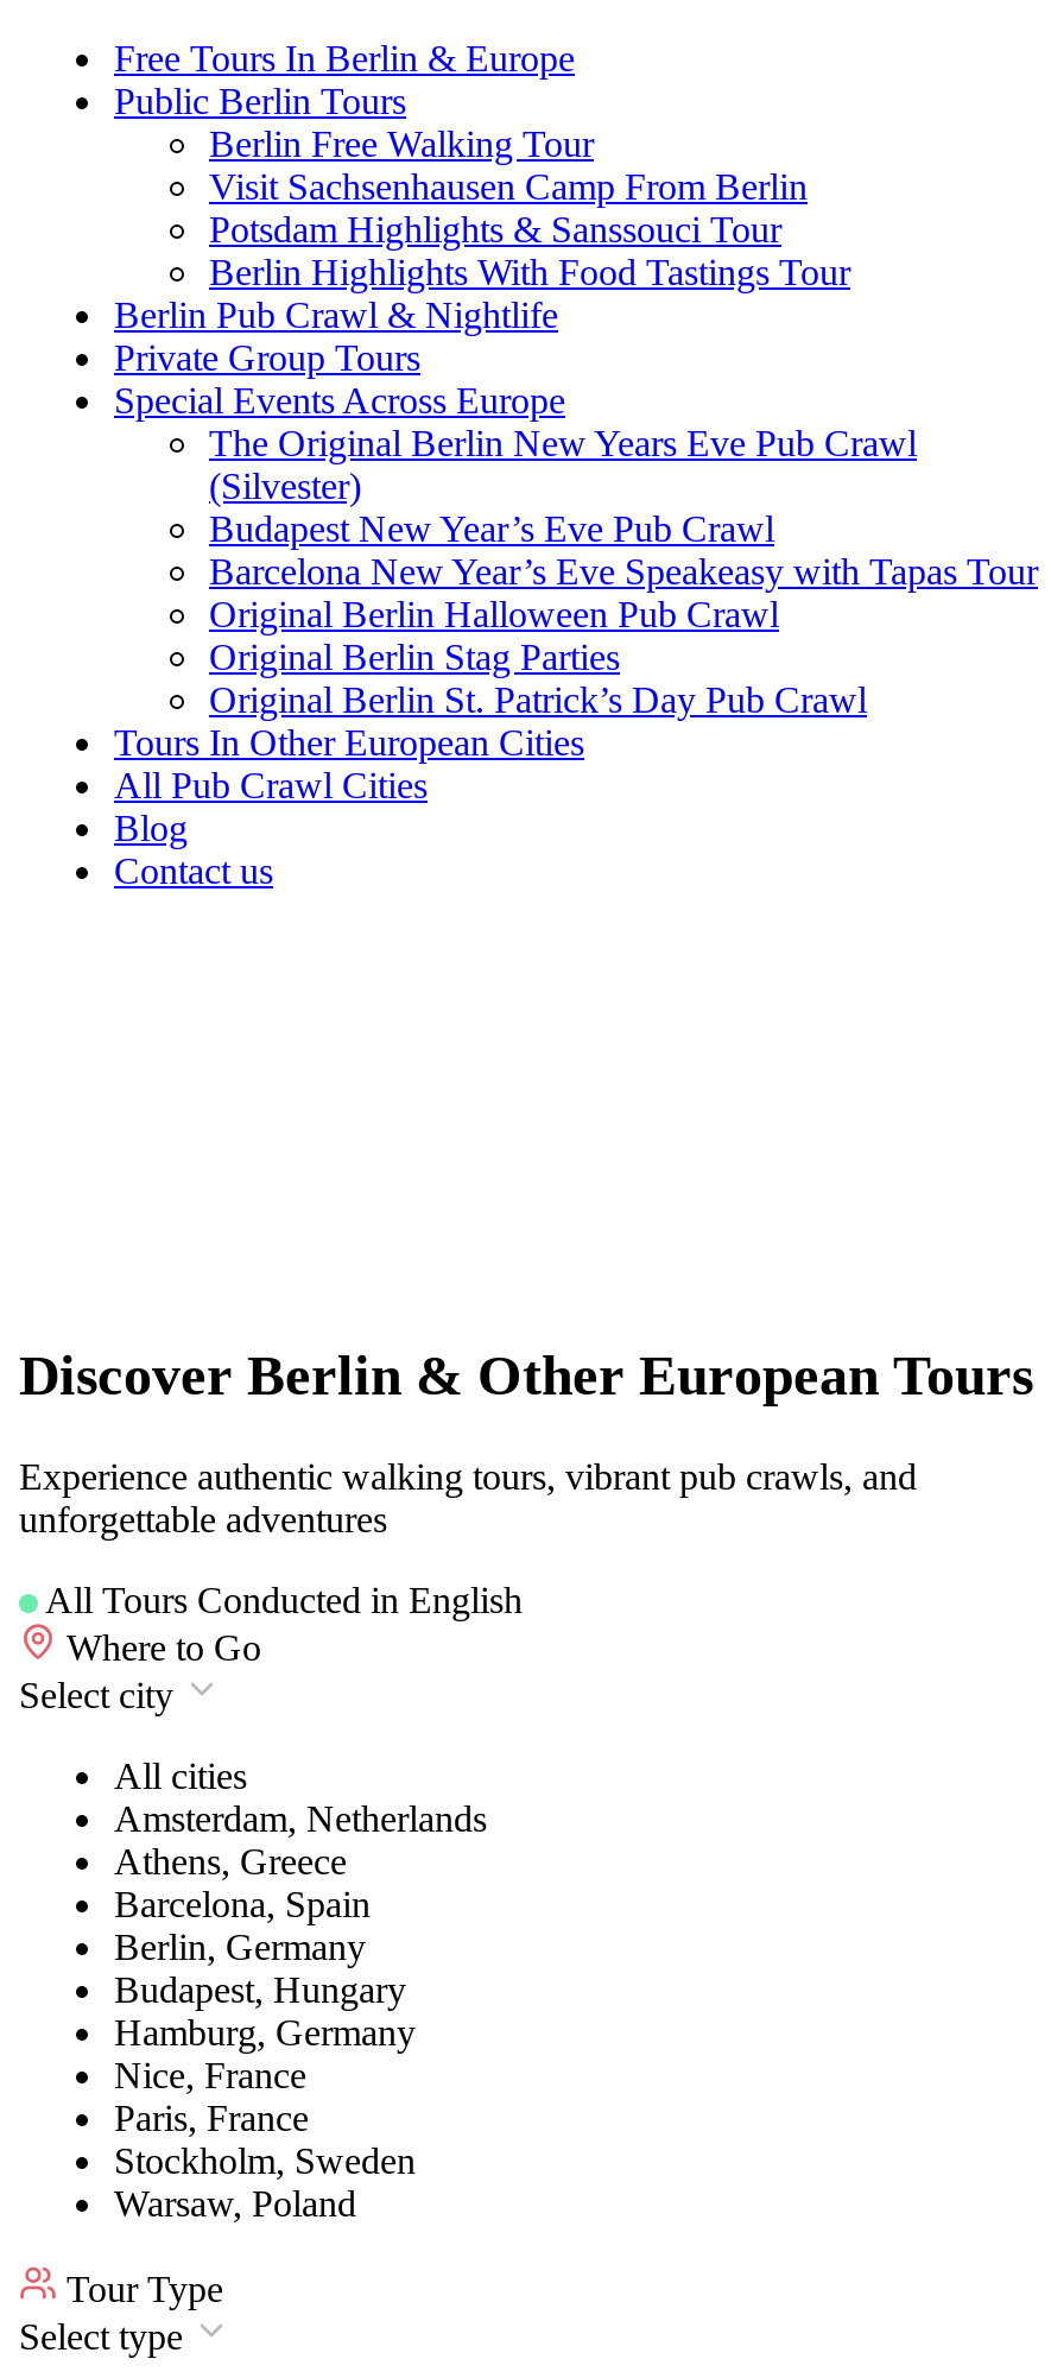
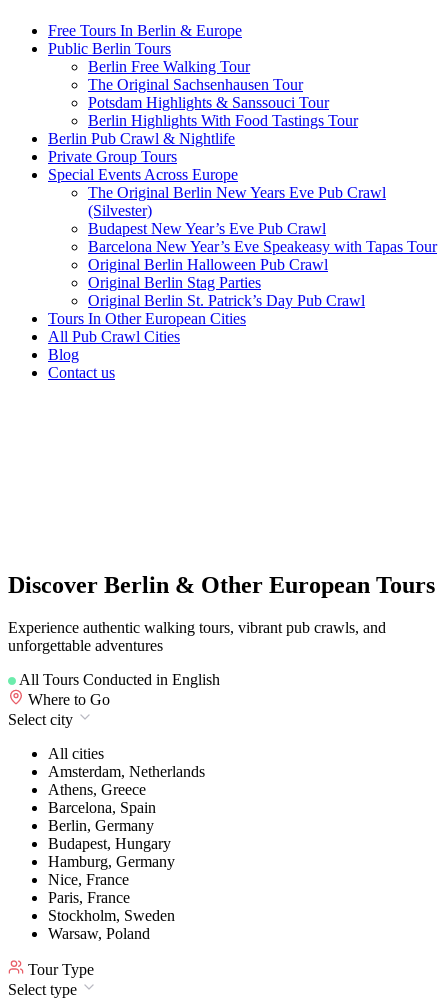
[209,166,808,207] Visit Sachsenhausen Camp From Berlin -> [88,76,303,93] The Original Sachsenhausen Tour

